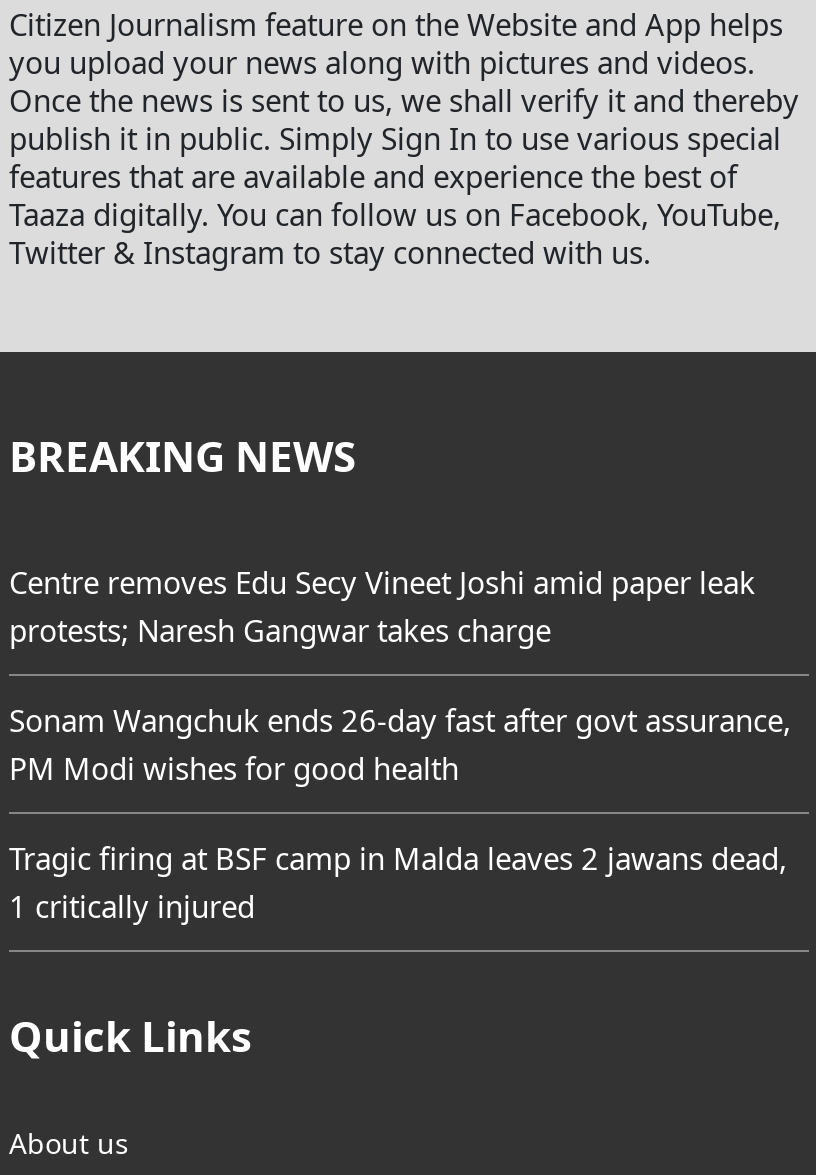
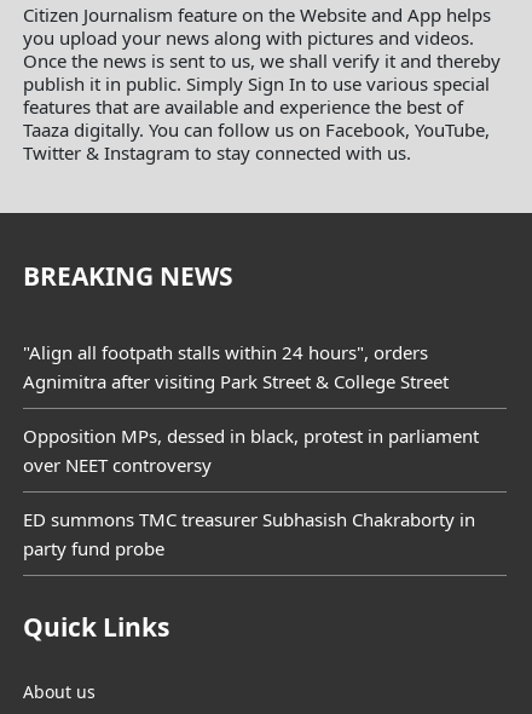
[9,563,755,651] Centre removes Edu Secy Vineet Joshi amid paper leak | protests; Naresh Gangwar takes charge -> [23,341,449,394] "Align all footpath stalls within 24 hours", orders | Agnimitra after visiting Park Street & College Street
[9,701,791,789] Sonam Wangchuk ends 26-day fast after govt assurance, | PM Modi wishes for good health -> [23,424,479,477] Opposition MPs, dessed in black, protest in parliament | over NEET controversy
[9,839,787,927] Tragic firing at BSF camp in Malda leaves 2 jawans dead, | 1 critically injured -> [23,508,475,561] ED summons TMC treasurer Subhasish Chakraborty in | party fund probe

